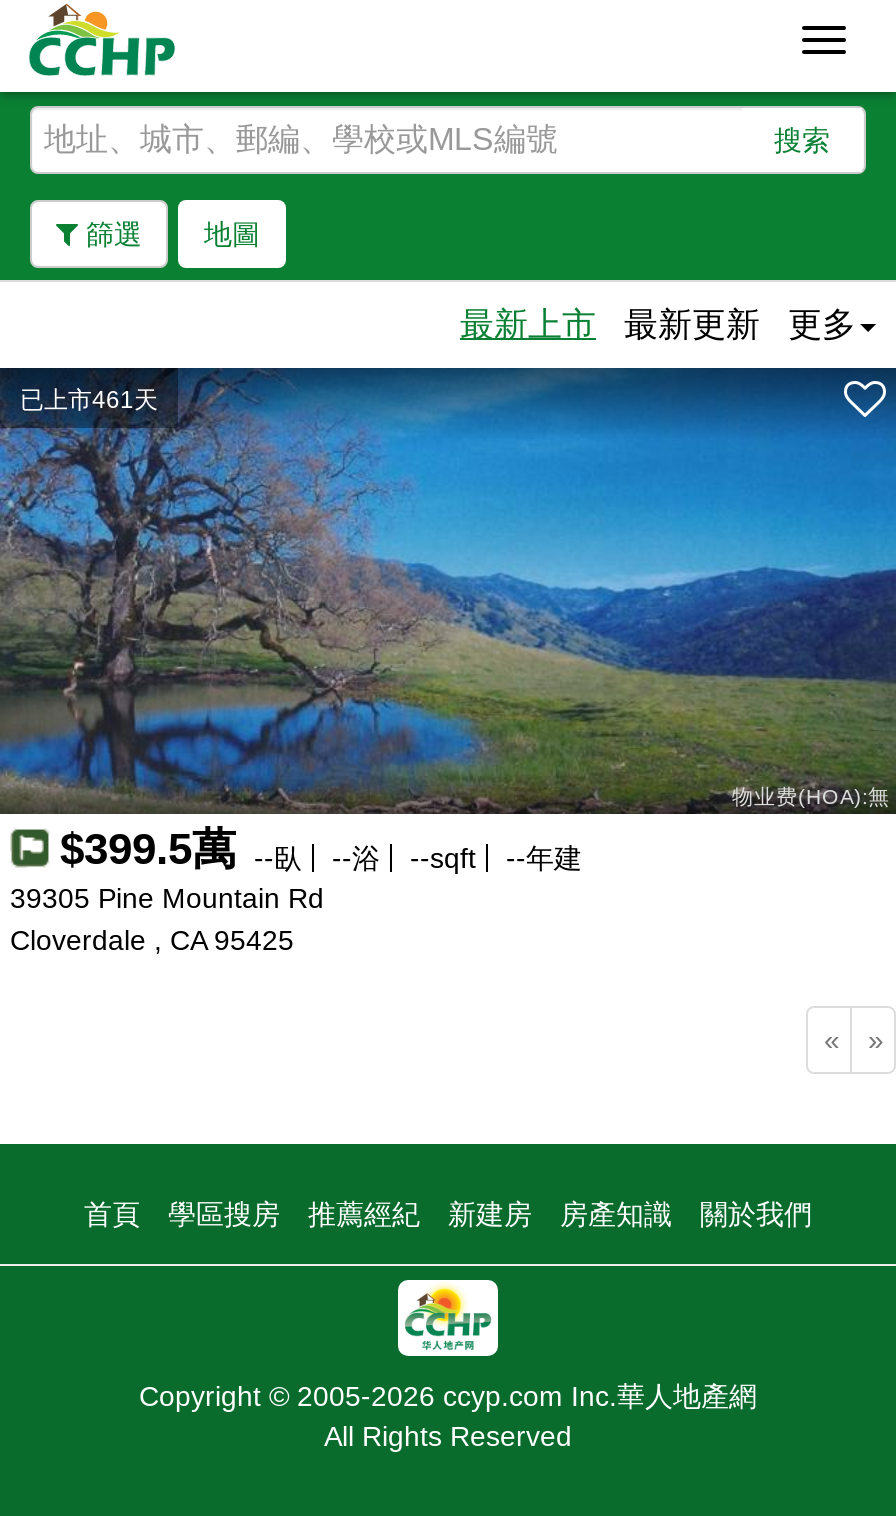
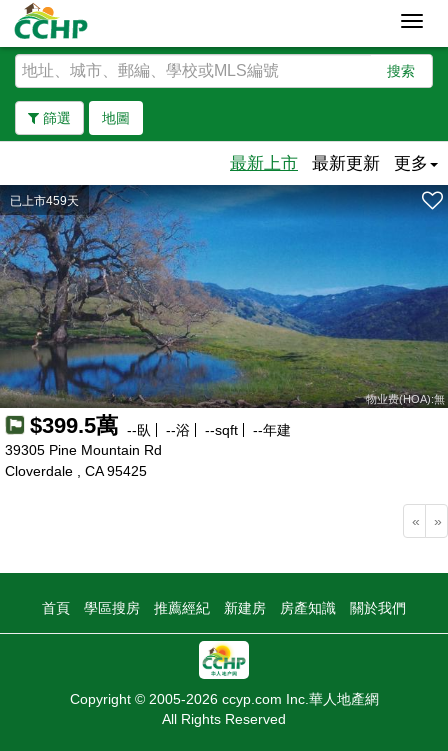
[20,386,158,414] 已上市461天 -> [10,194,79,208] 已上市459天

